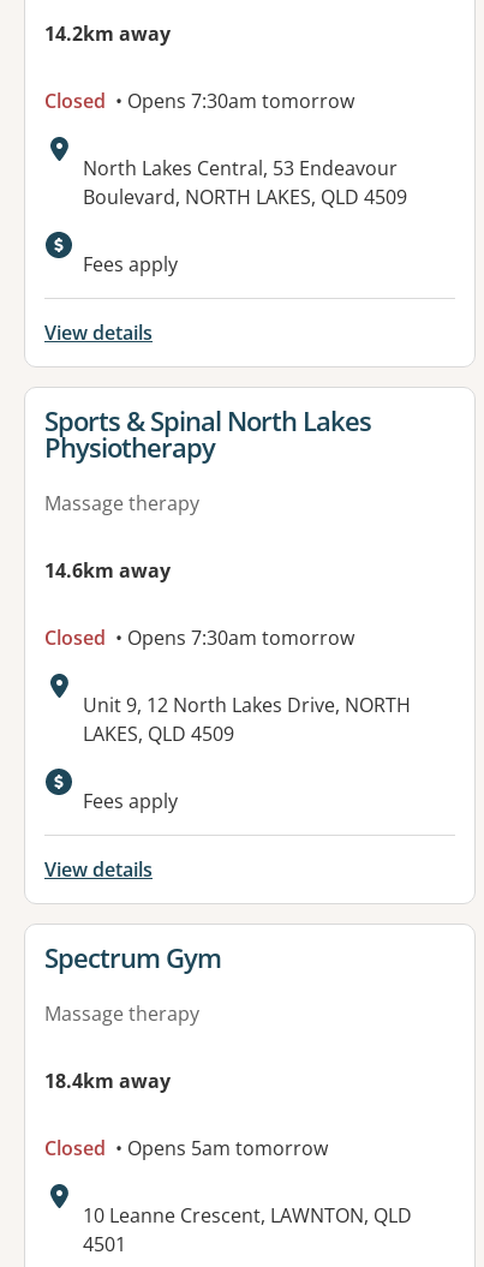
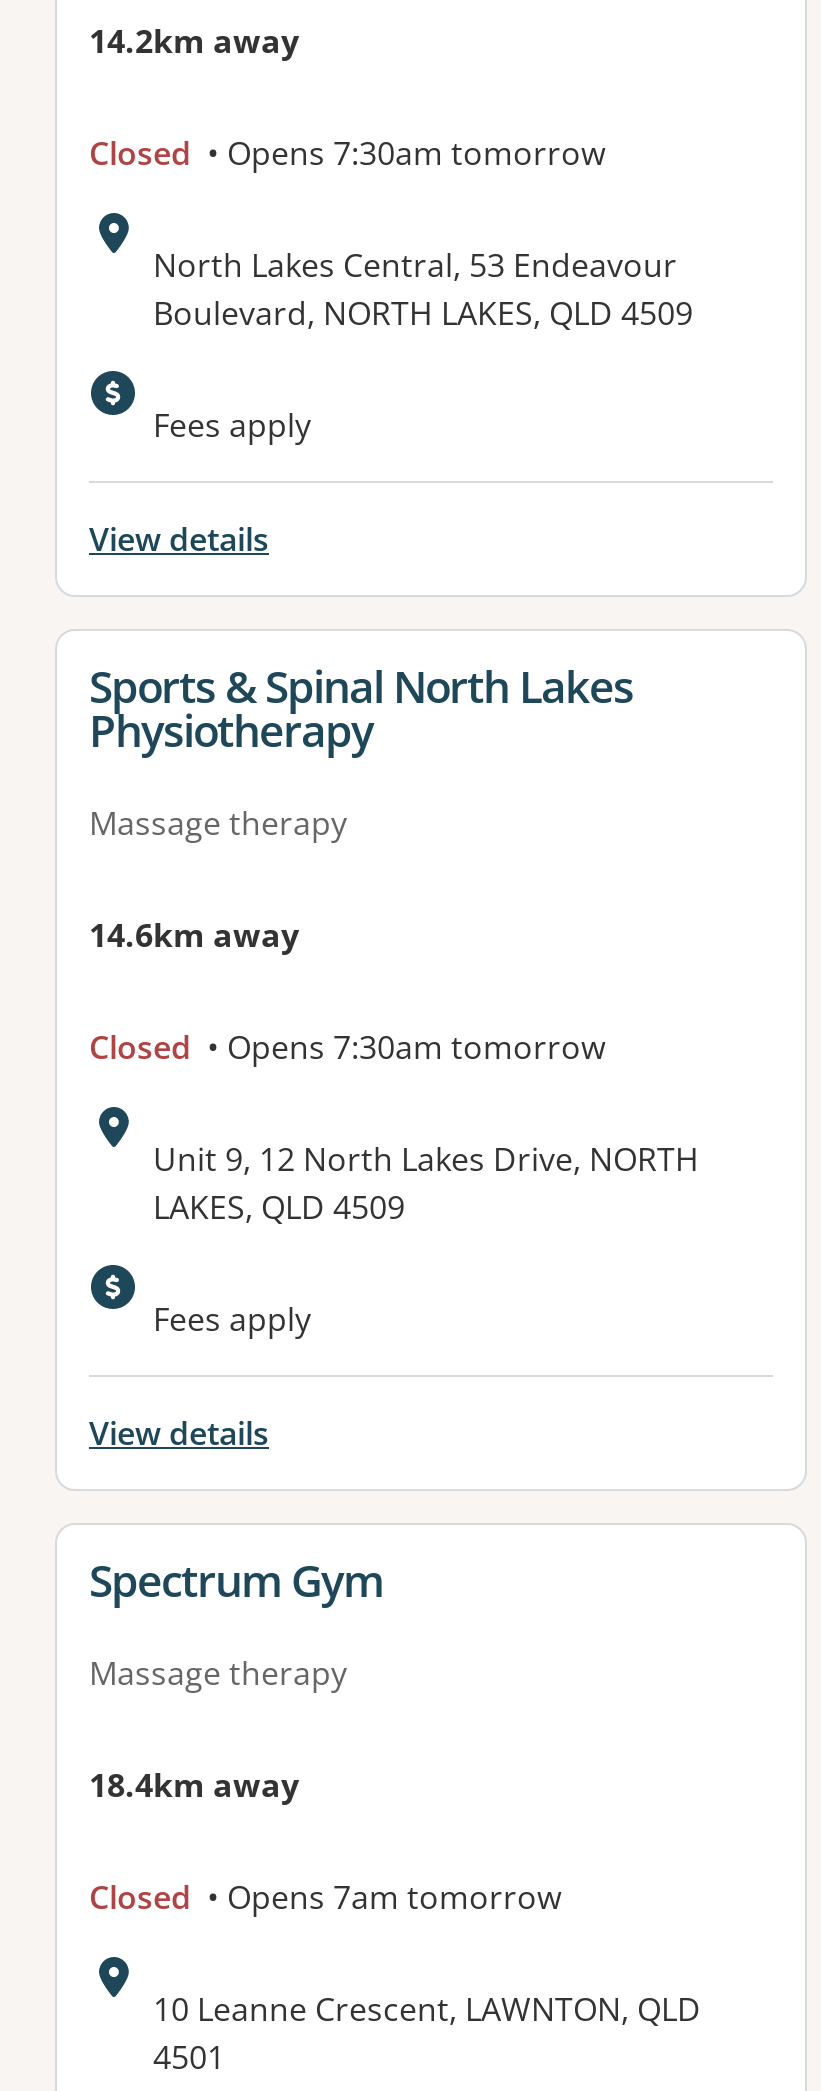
[44,1135,328,1162] Closed • Opens 5am tomorrow -> [89,1876,561,1920] Closed • Opens 7am tomorrow

